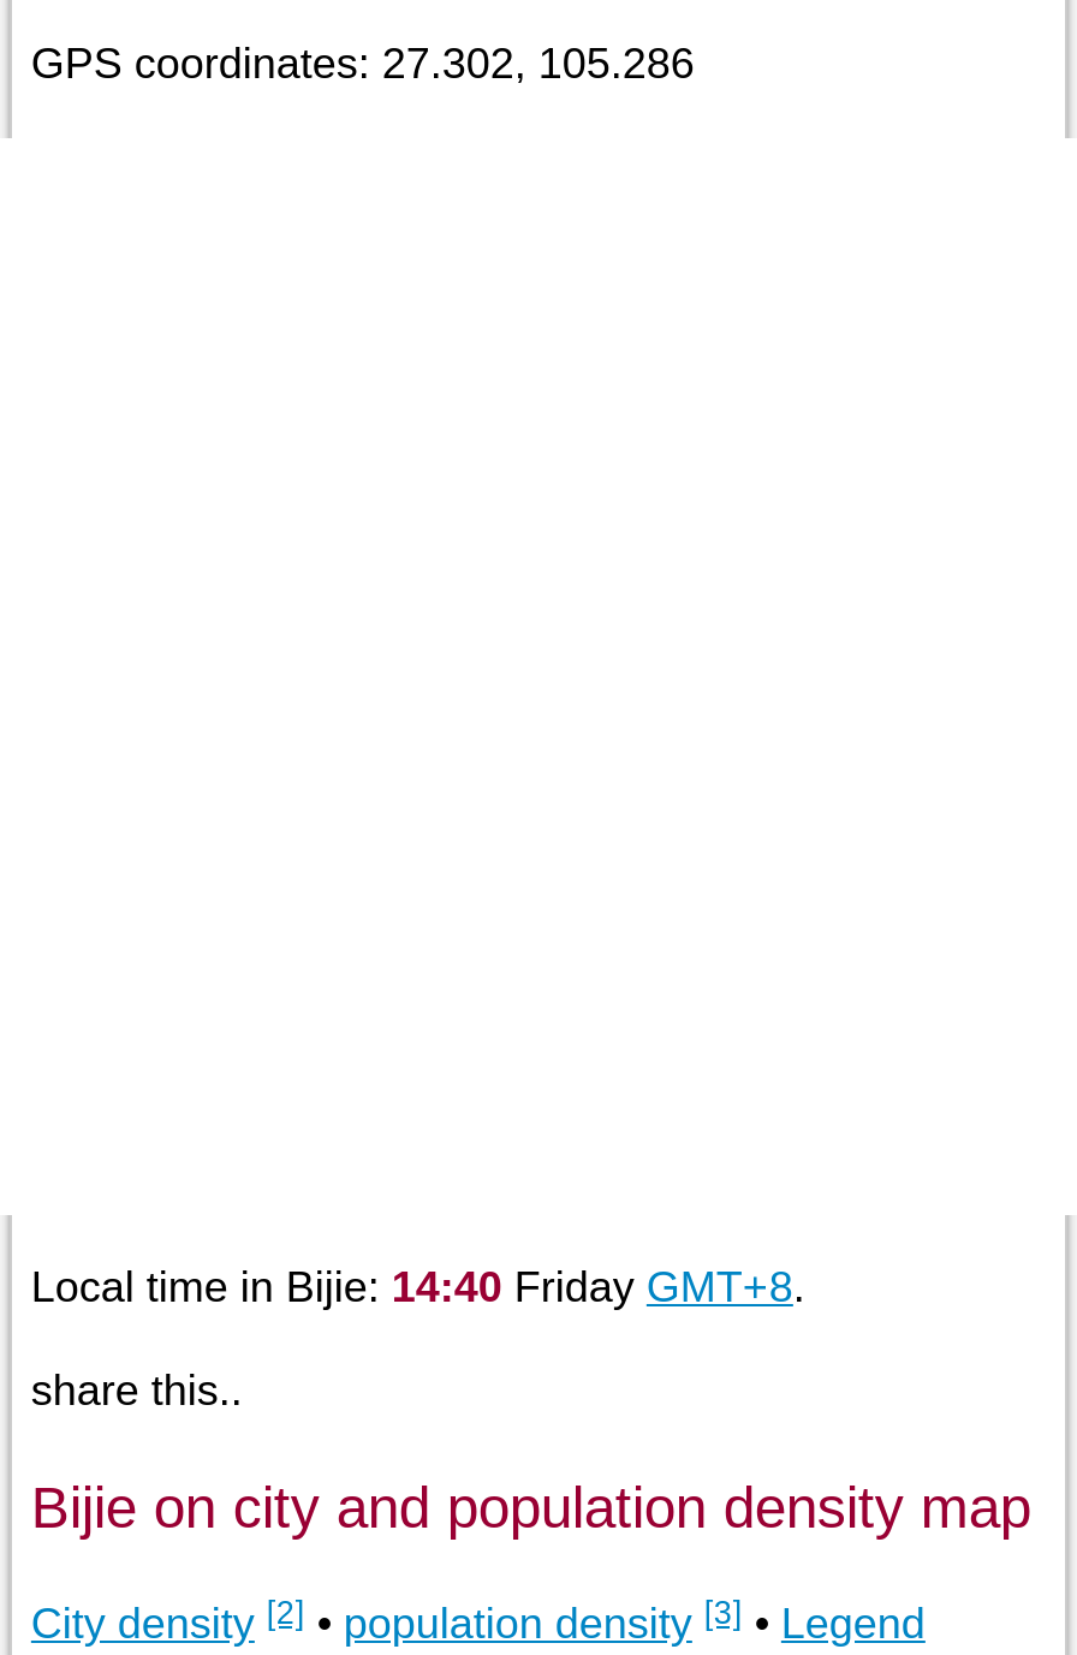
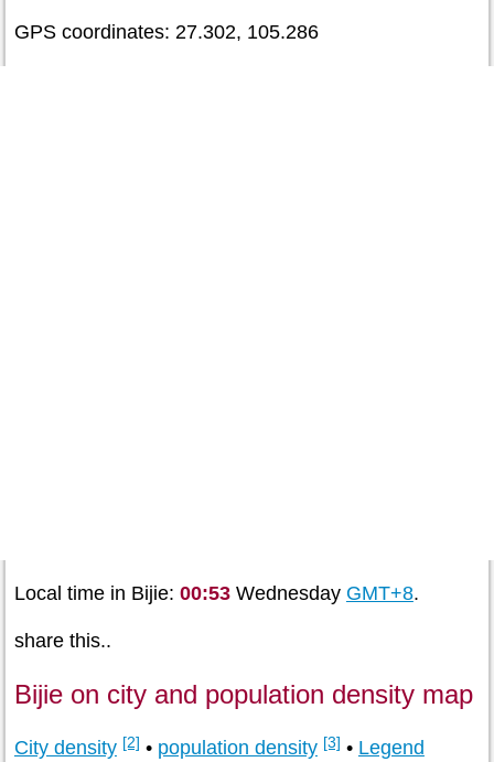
[31,1262,805,1310] Local time in Bijie: 14:40 Friday GMT+8. -> [14,582,419,604] Local time in Bijie: 00:53 Wednesday GMT+8.

